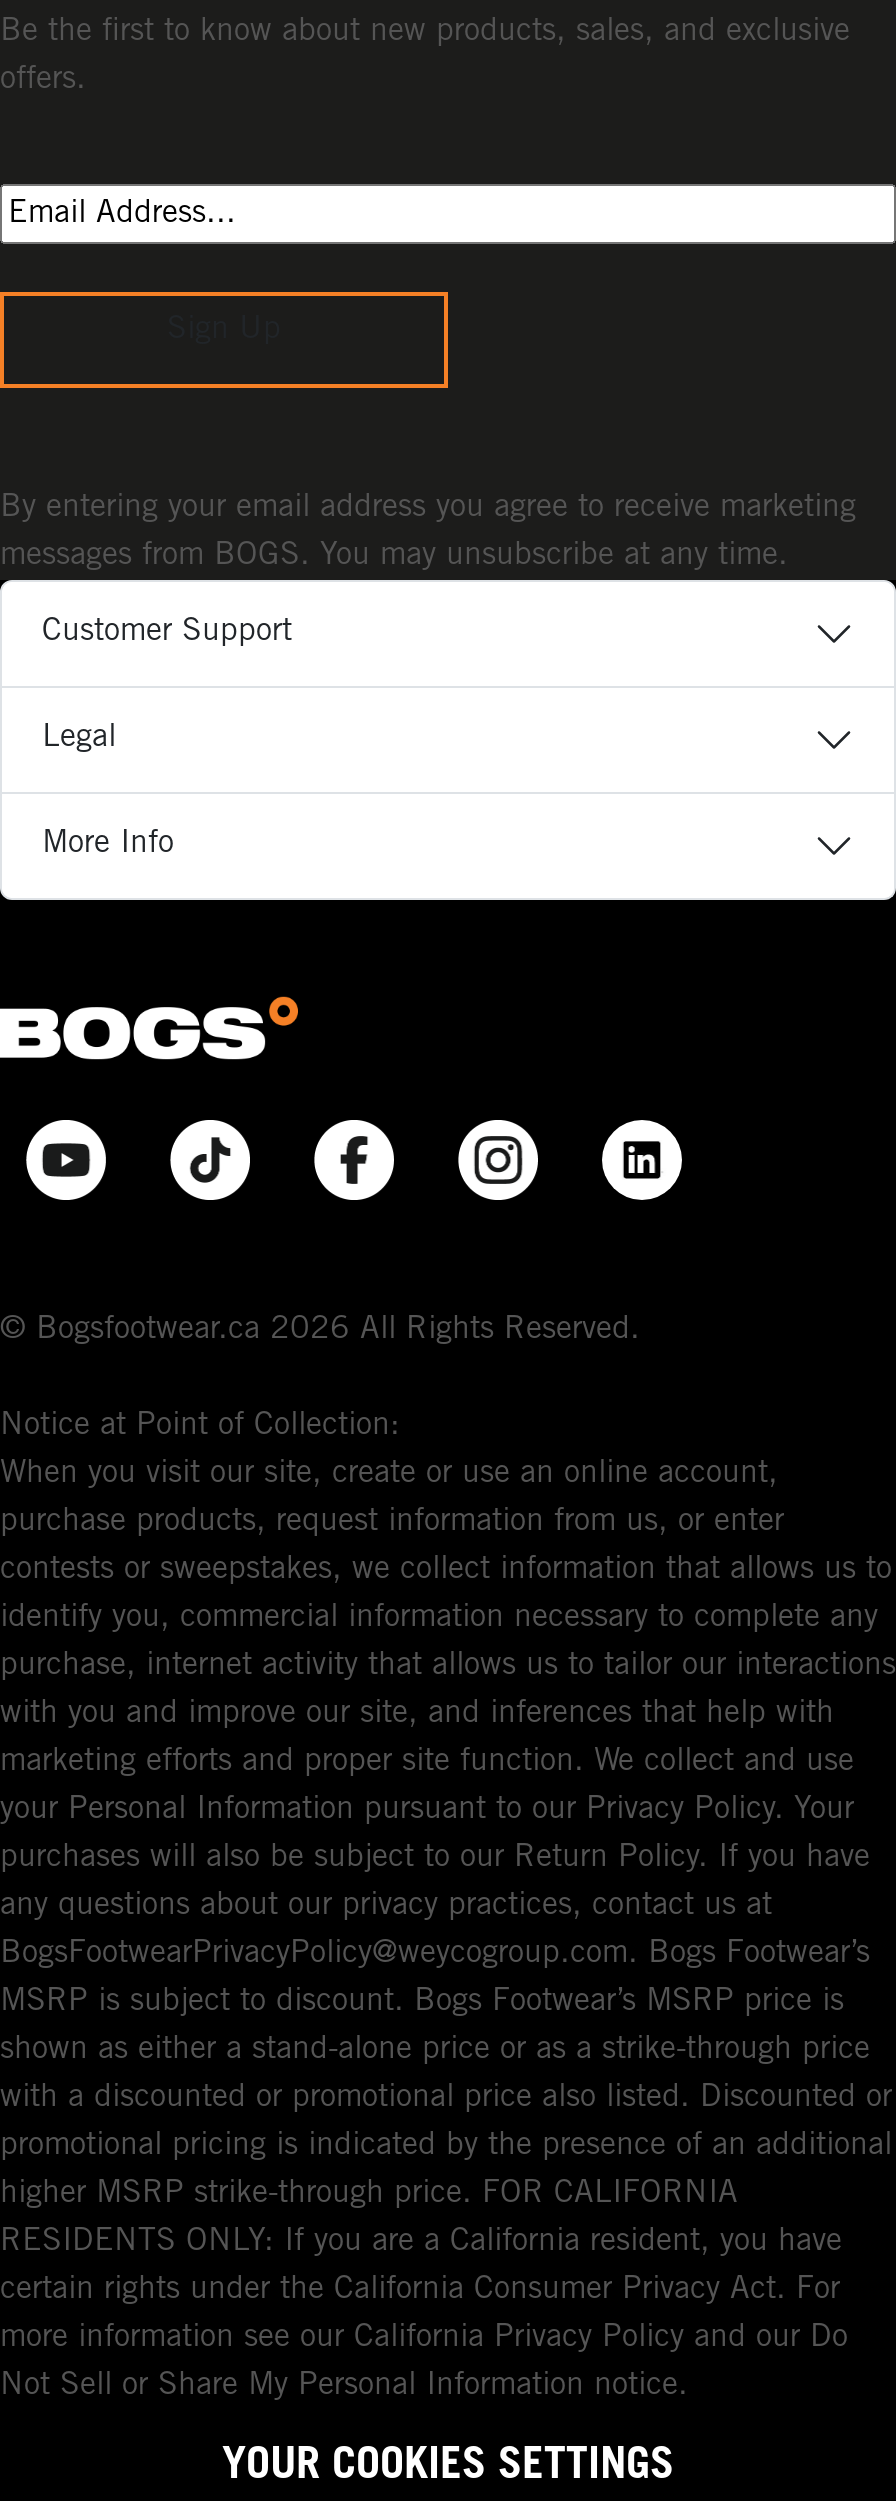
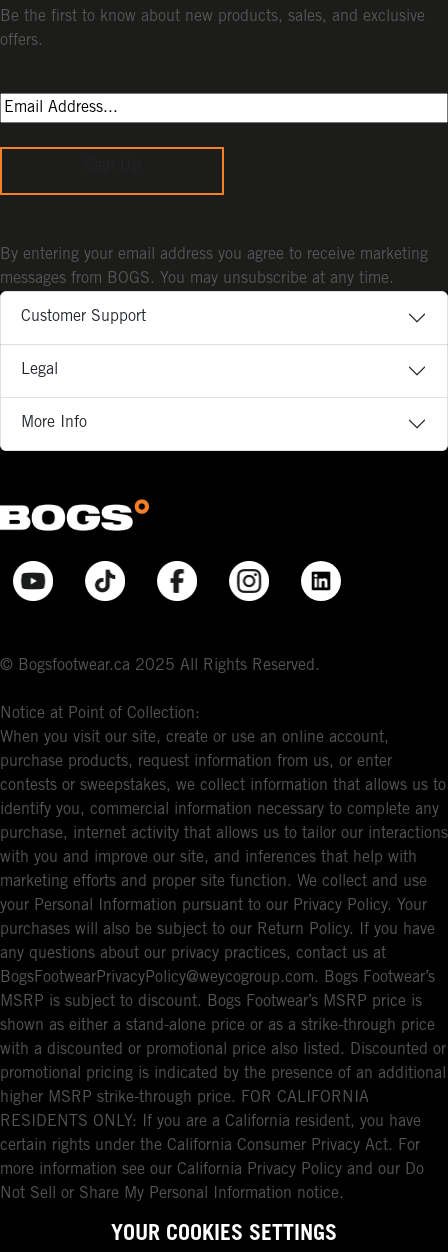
[0,1314,640,1346] © Bogsfootwear.ca 2026 All Rights Reserved. -> [0,658,320,674] © Bogsfootwear.ca 2025 All Rights Reserved.

